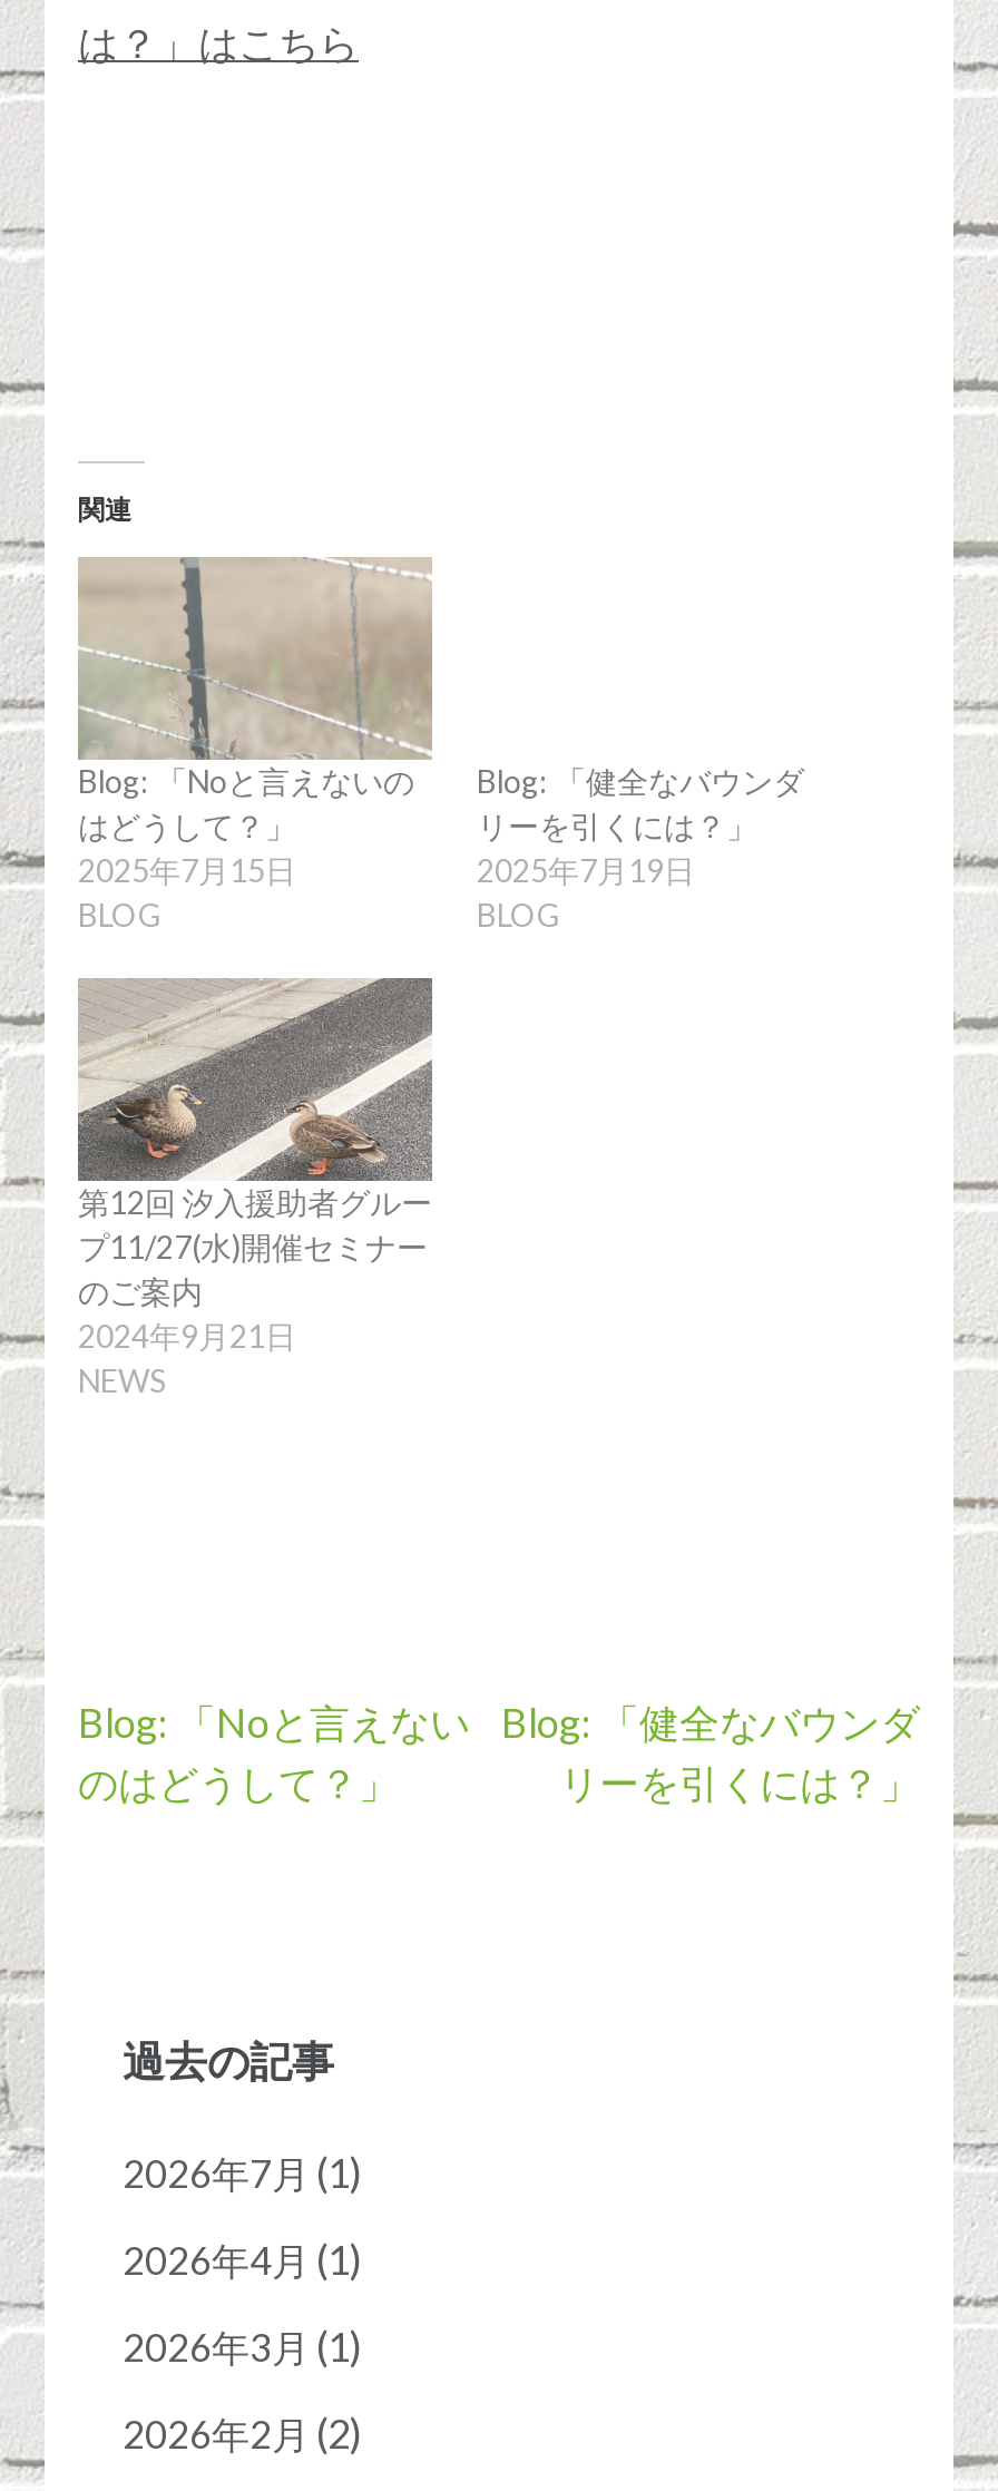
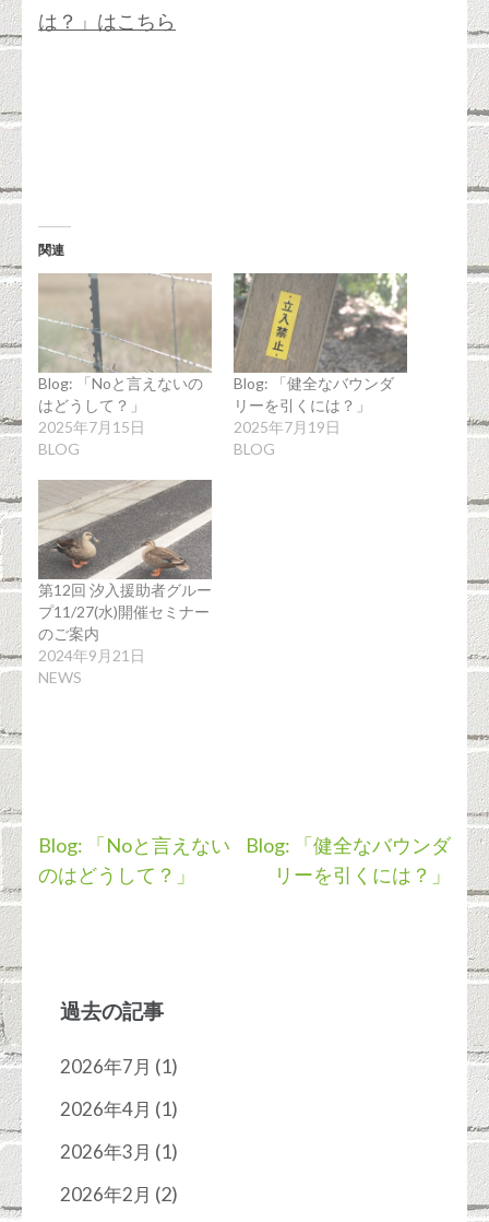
none -> [232,272,408,374] [image]

